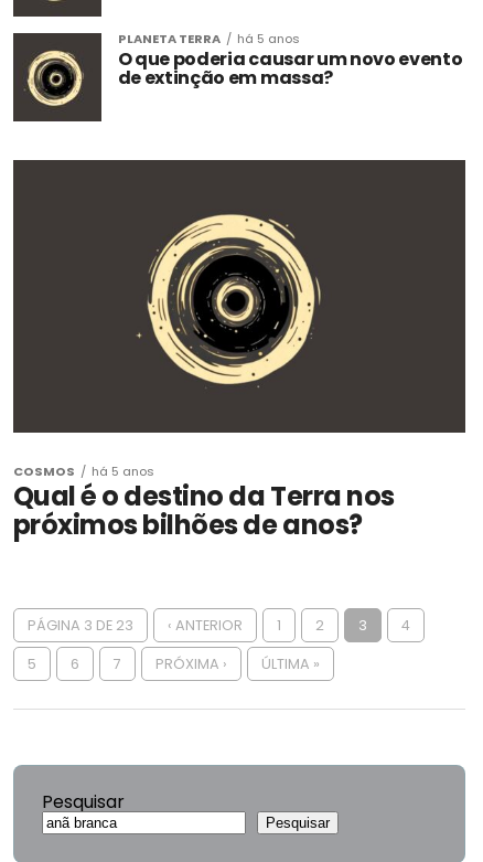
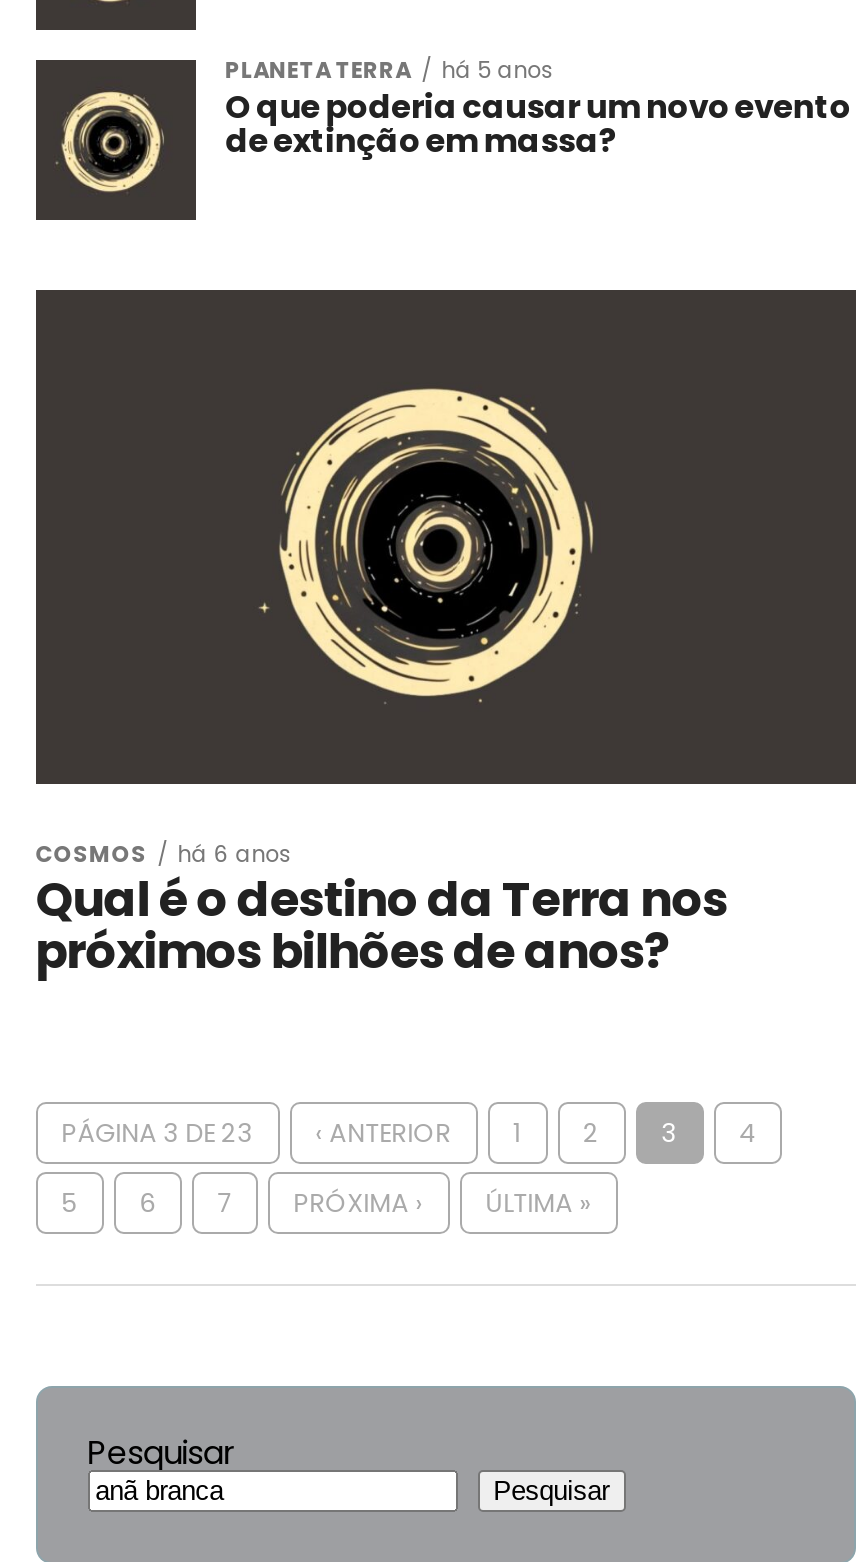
[13,462,154,480] COSMOS há 5 anos -> [35,838,293,870] COSMOS há 6 anos

